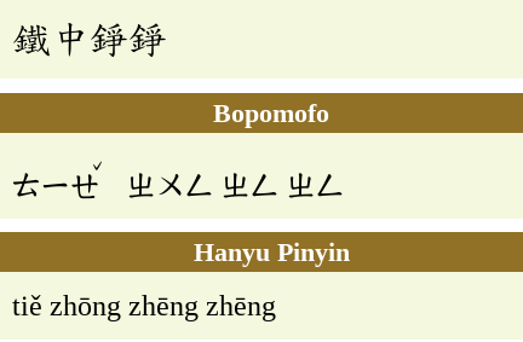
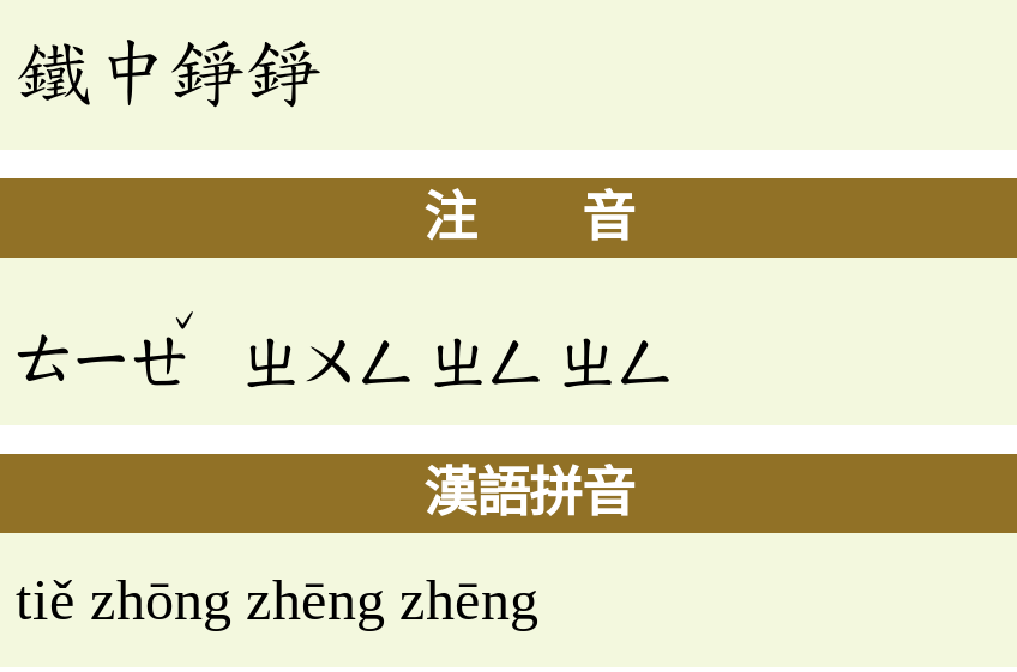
[213,98,329,129] Bopomofo -> [423,187,634,247] 注 音
[193,237,349,268] Hanyu Pinyin -> [423,462,634,522] 漢語拼音

